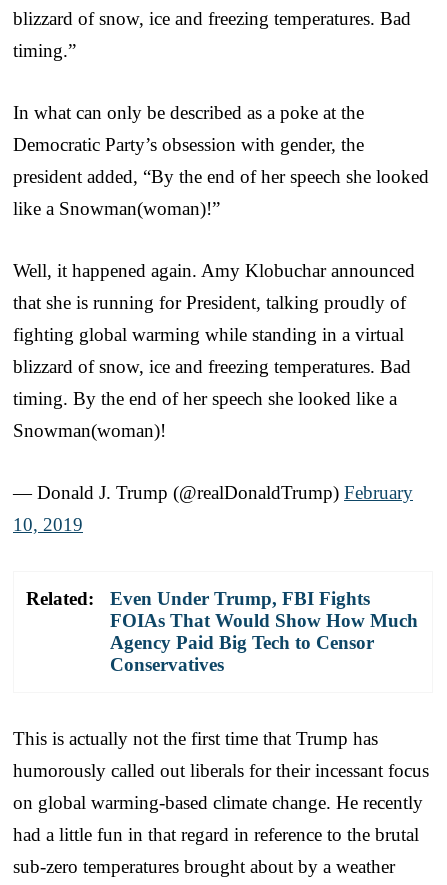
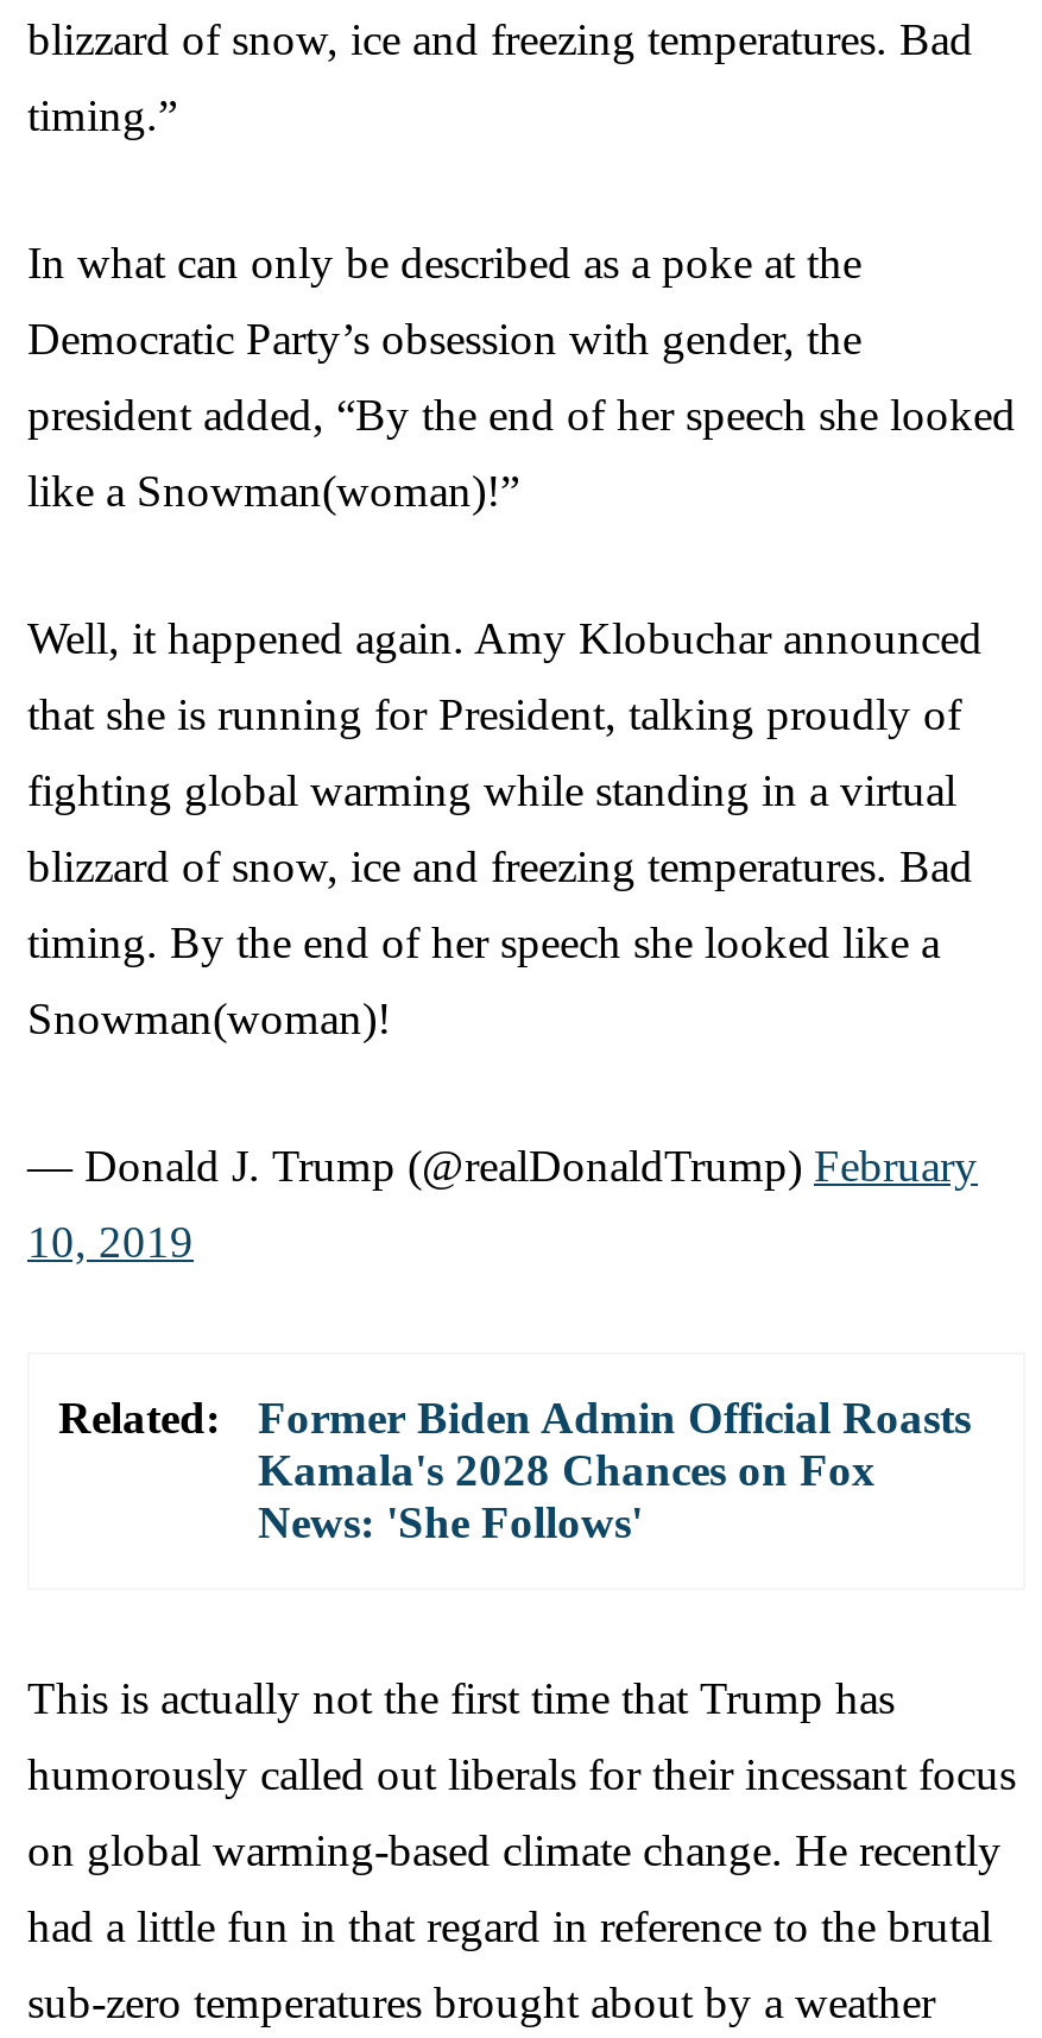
[110,588,418,675] Even Under Trump, FBI Fights | FOIAs That Would Show How Much | Agency Paid Big Tech to Censor | Conservatives -> [258,1392,971,1546] Former Biden Admin Official Roasts | Kamala's 2028 Chances on Fox | News: 'She Follows'

